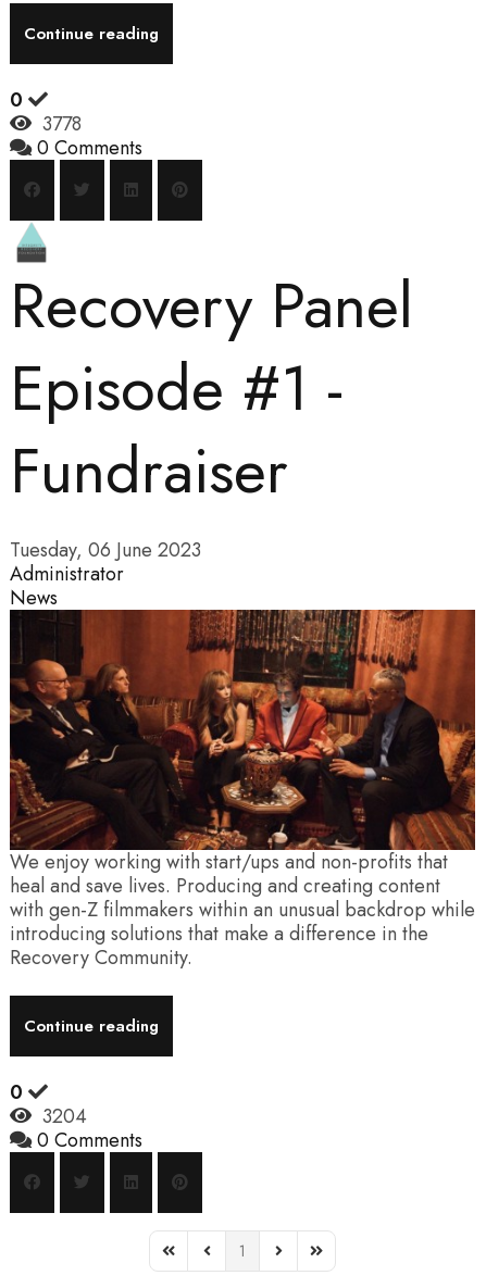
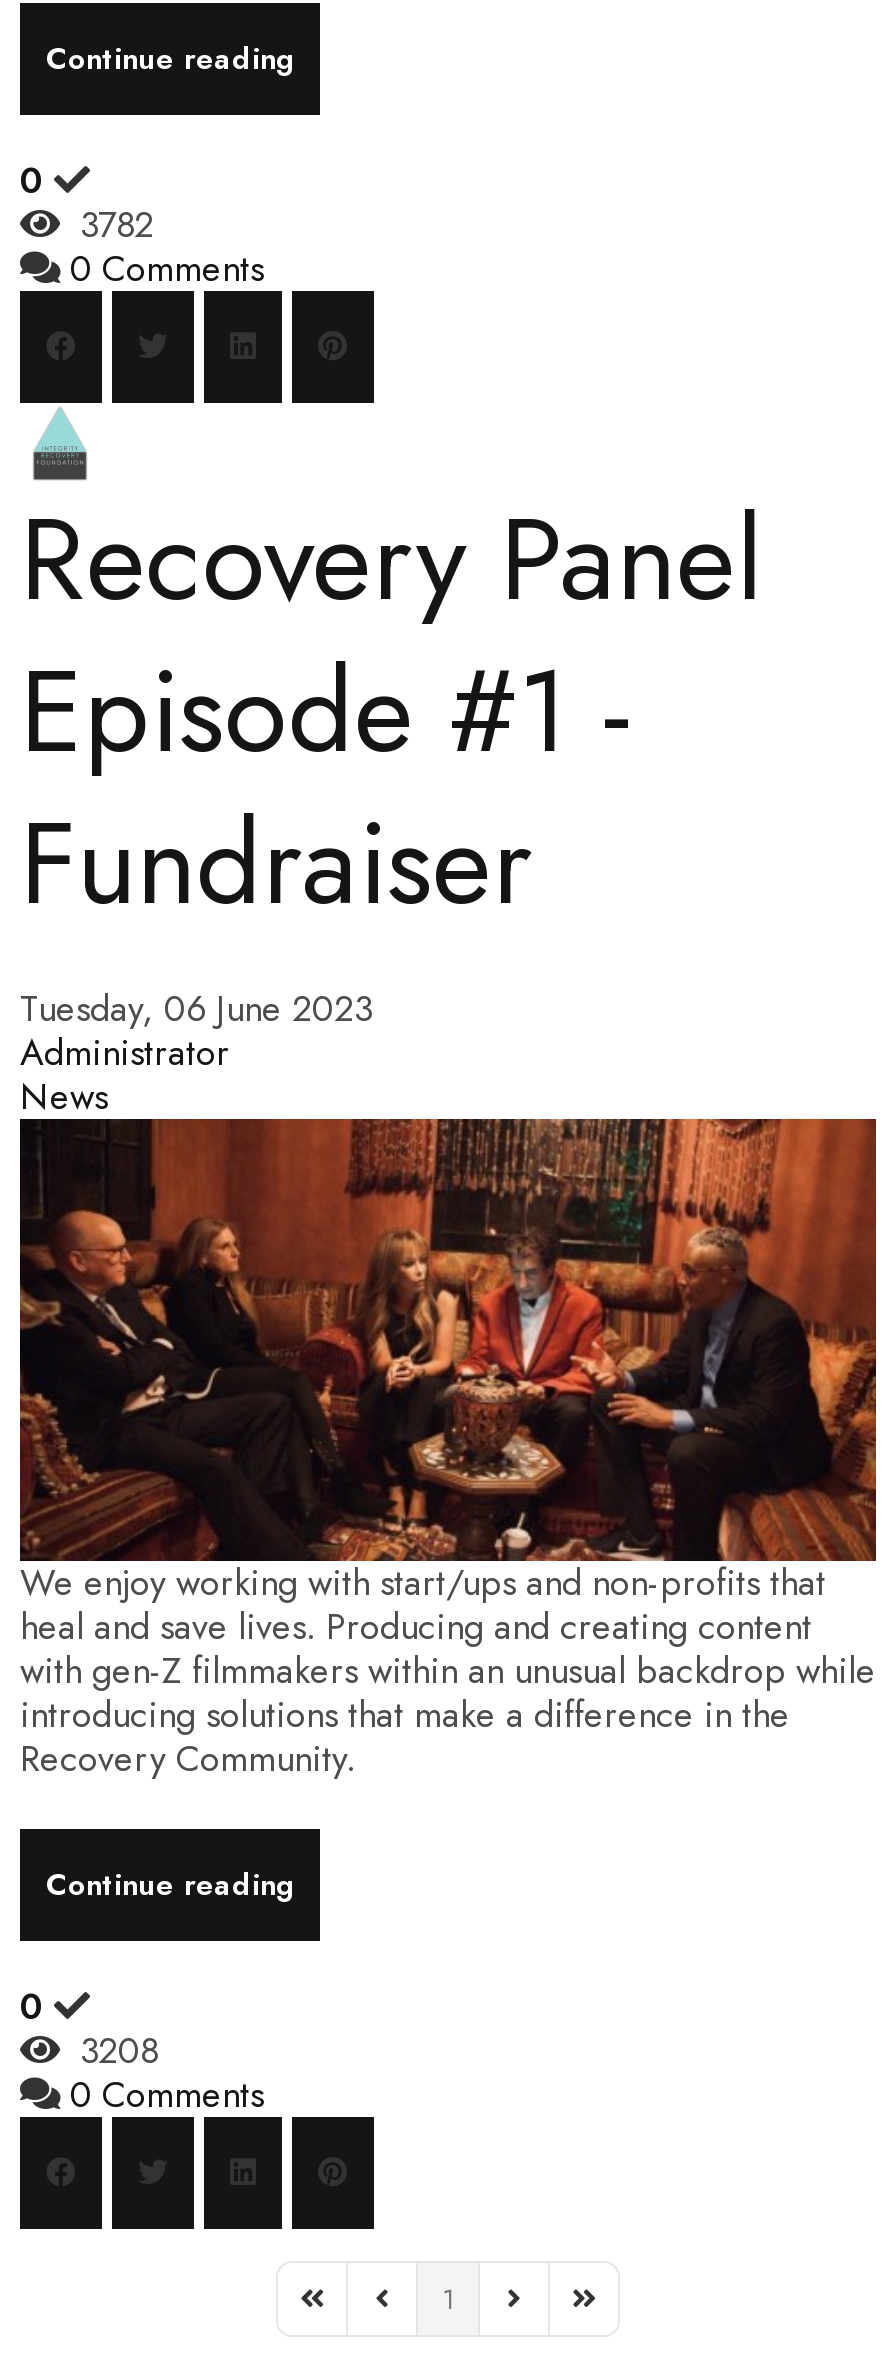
[32,110,82,138] 3778 -> [60,199,154,251] 3782
[32,1102,87,1131] 3204 -> [60,2025,158,2077] 3208

